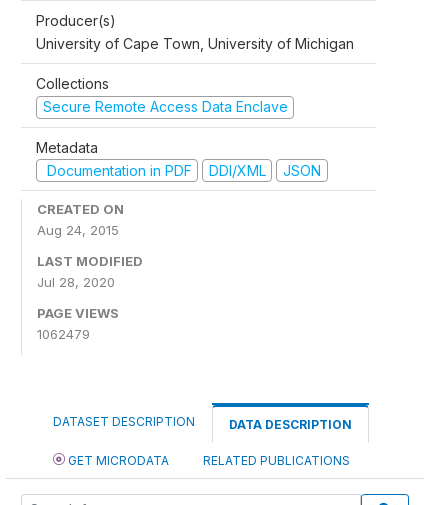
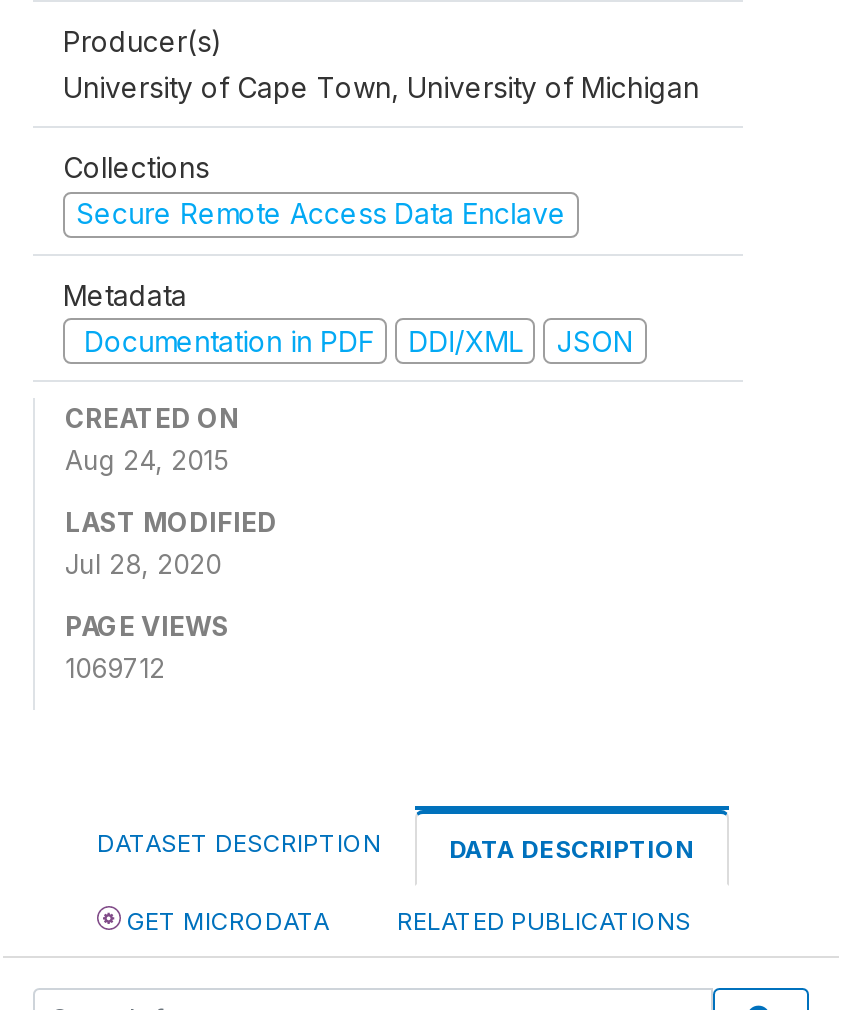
[37,326,90,342] 1062479 -> [65,652,165,684] 1069712

